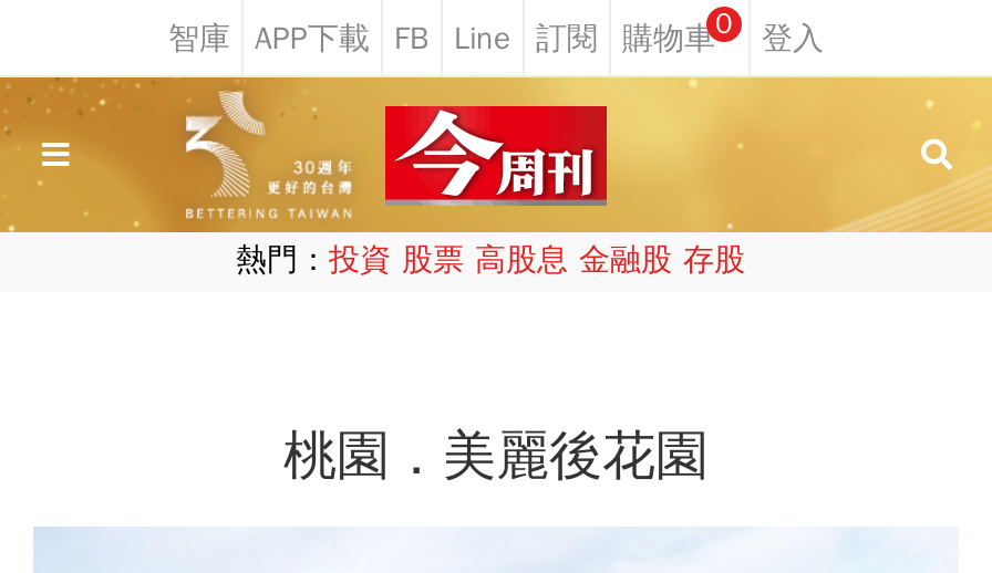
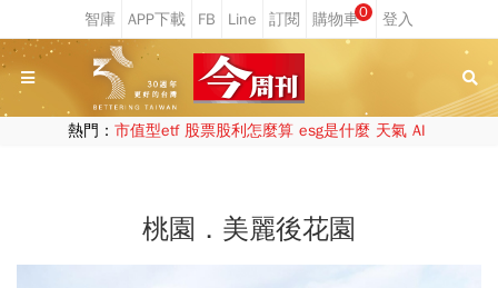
[236,241,745,279] 熱門：投資 股票 高股息 金融股 存股 -> [67,121,425,140] 熱門：市值型etf 股票股利怎麼算 esg是什麼 天氣 AI

